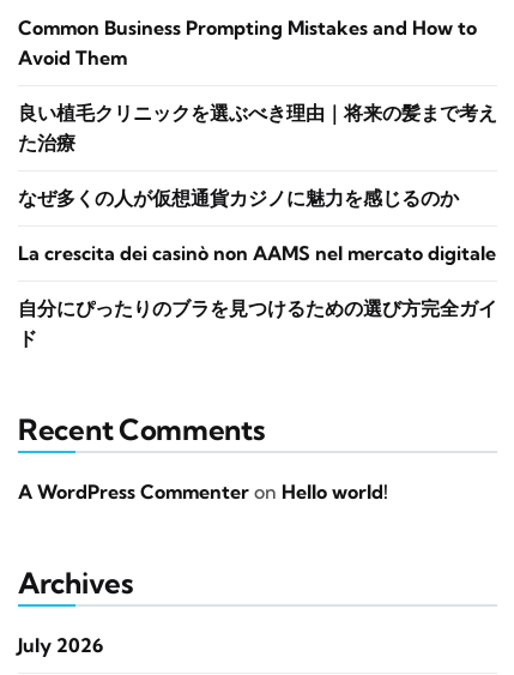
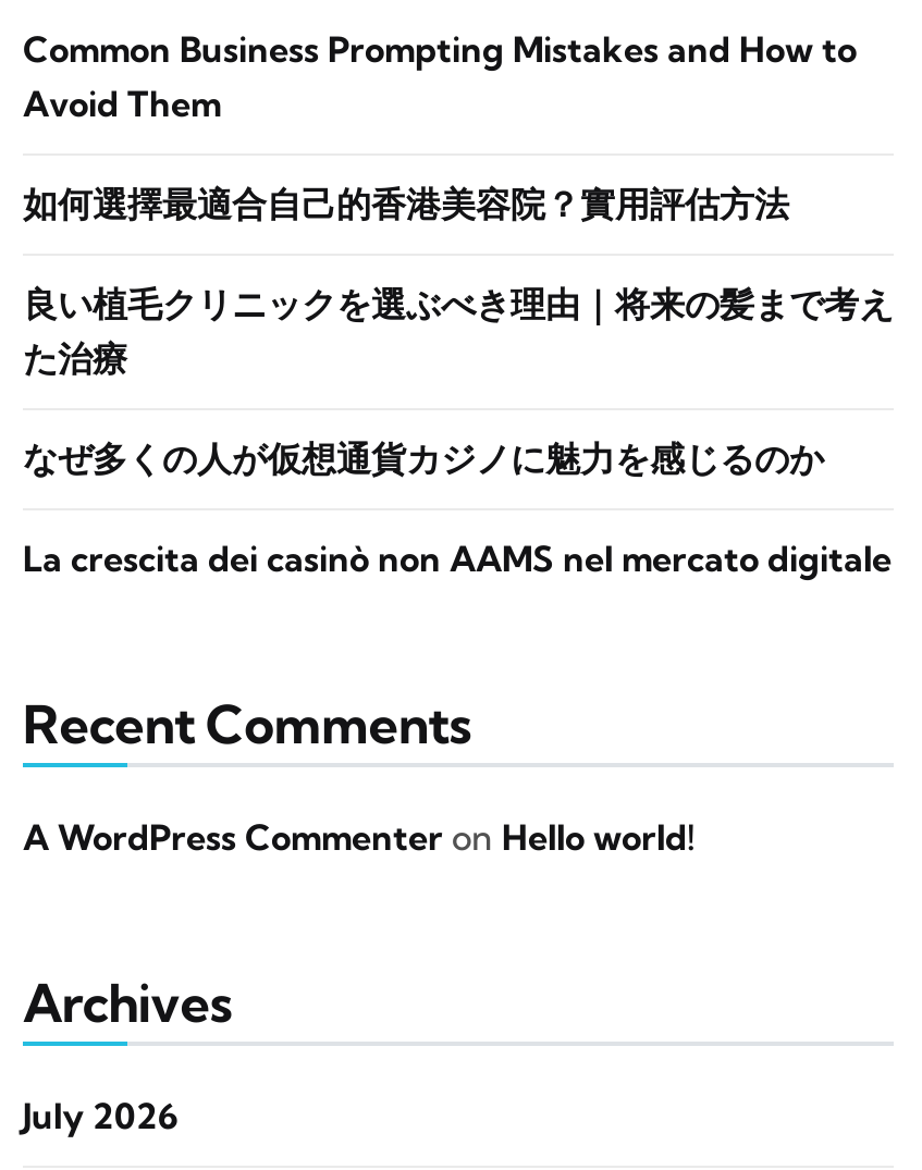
none -> [23,182,789,225] 如何選擇最適合自己的香港美容院？實用評估方法
moved [18,101,497,265] -> [23,282,894,580]: 良い植毛クリニックを選ぶべき理由｜将来の髪まで考え | た治療 | なぜ多くの人が仮想通貨カジノに魅力を感じるのか | La crescita dei casinò non AAMS nel mercato digitale
[18,296,497,350] 自分にぴったりのブラを見つけるための選び方完全ガイ | ド -> none

